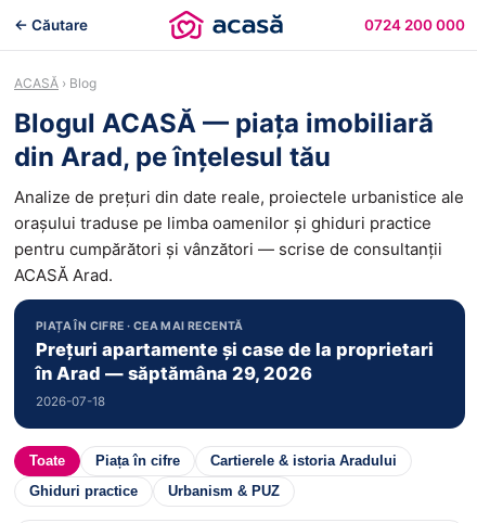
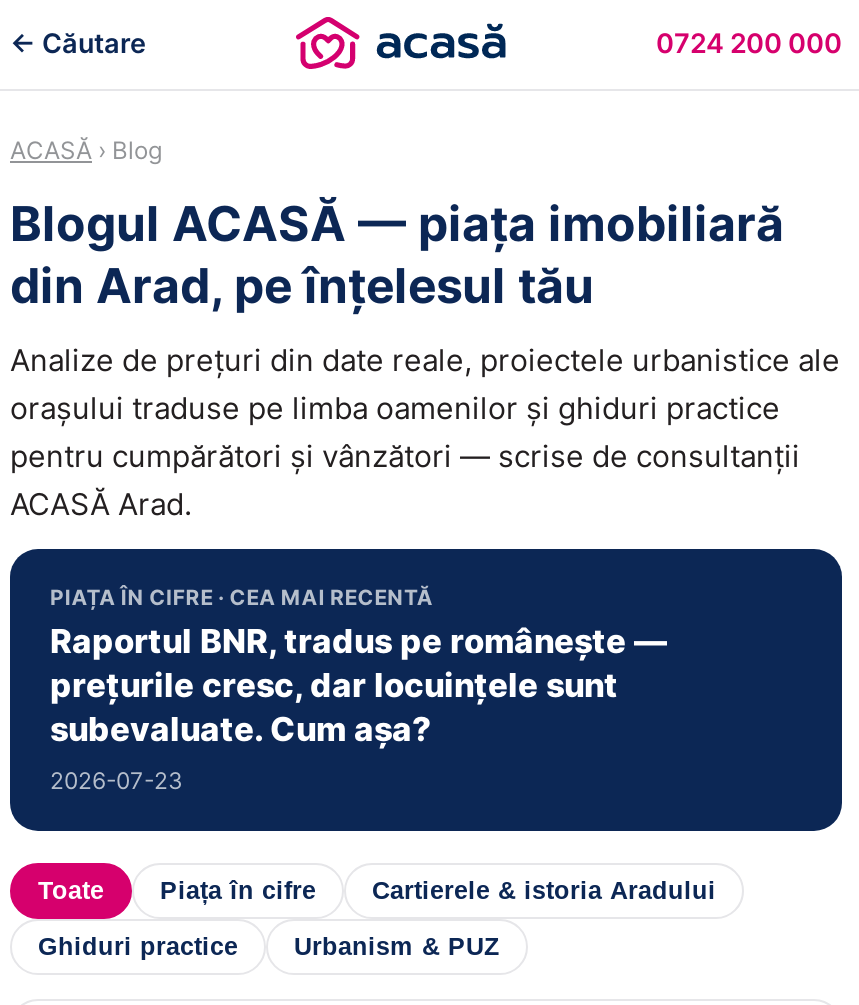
[36,339,434,409] Prețuri apartamente și case de la proprietari | în Arad — săptămâna 29, 2026 | 2026-07-18 -> [50,621,668,795] Raportul BNR, tradus pe românește — | prețurile cresc, dar locuințele sunt | subevaluate. Cum așa? | 2026-07-23

